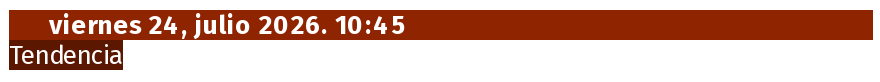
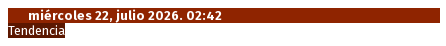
[49,10,407,40] viernes 24, julio 2026. 10:45 -> [28,8,222,23] miércoles 22, julio 2026. 02:42

